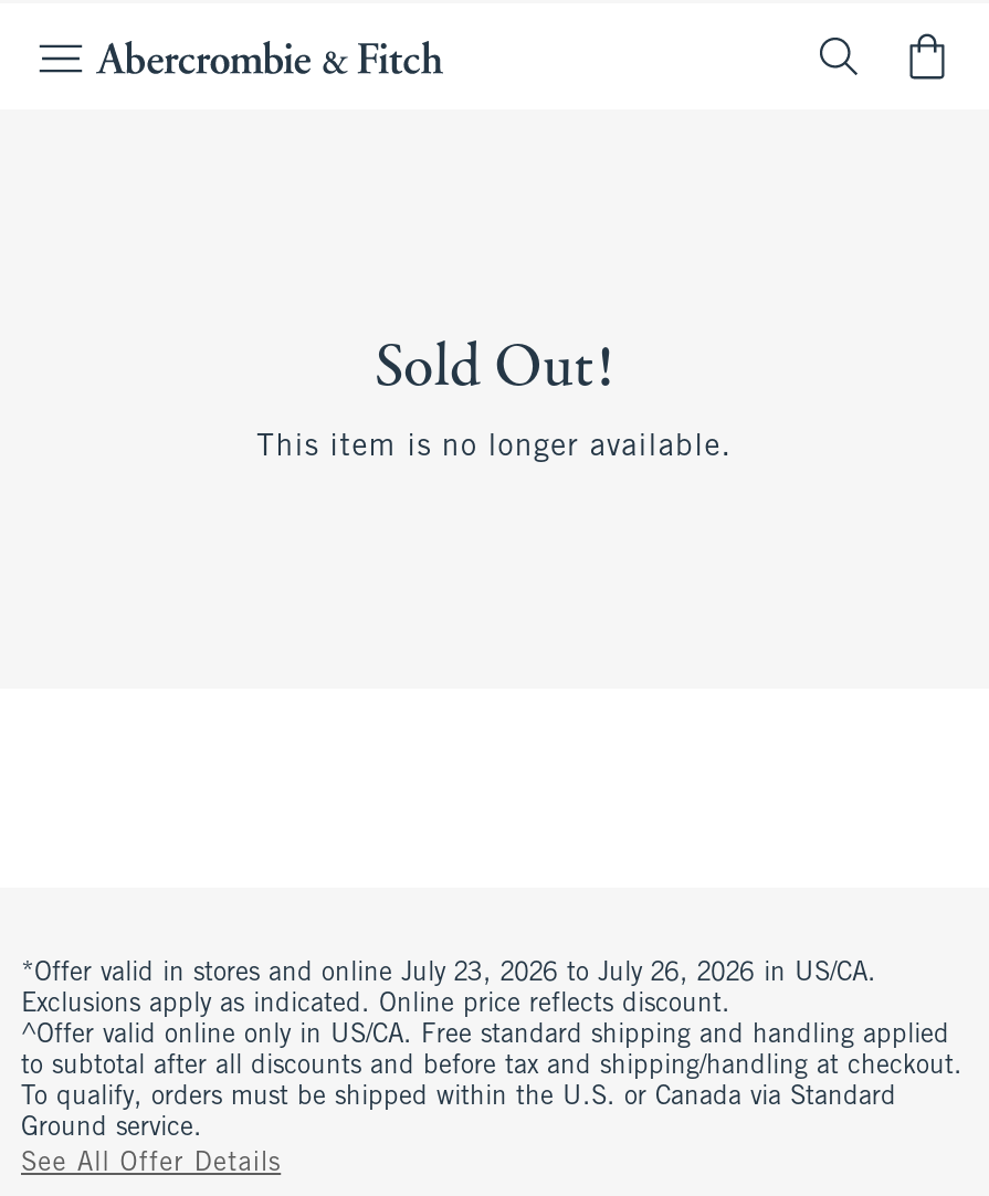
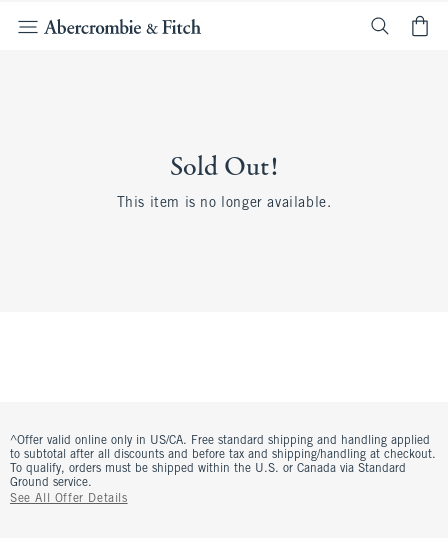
[21,961,876,1018] *Offer valid in stores and online July 23, 2026 to July 26, 2026 in US/CA. | Exclusions apply as indicated. Online price reflects discount. -> none

